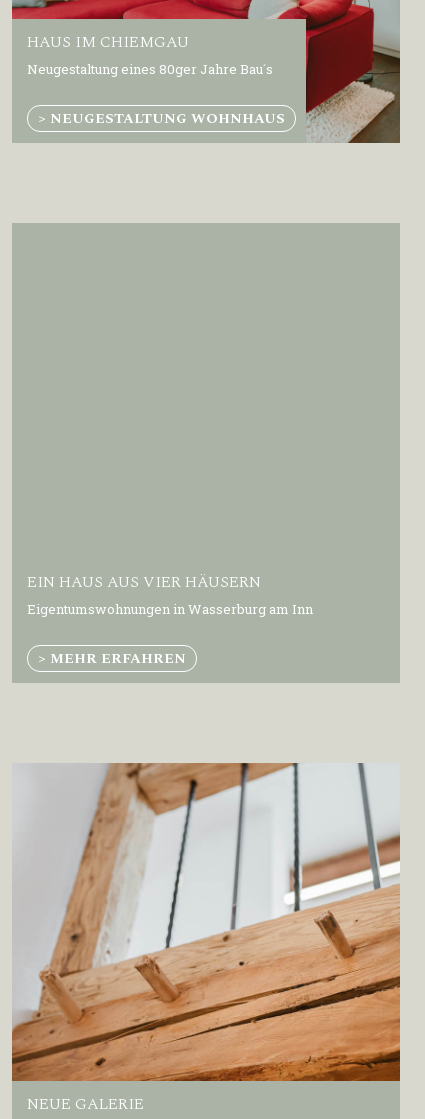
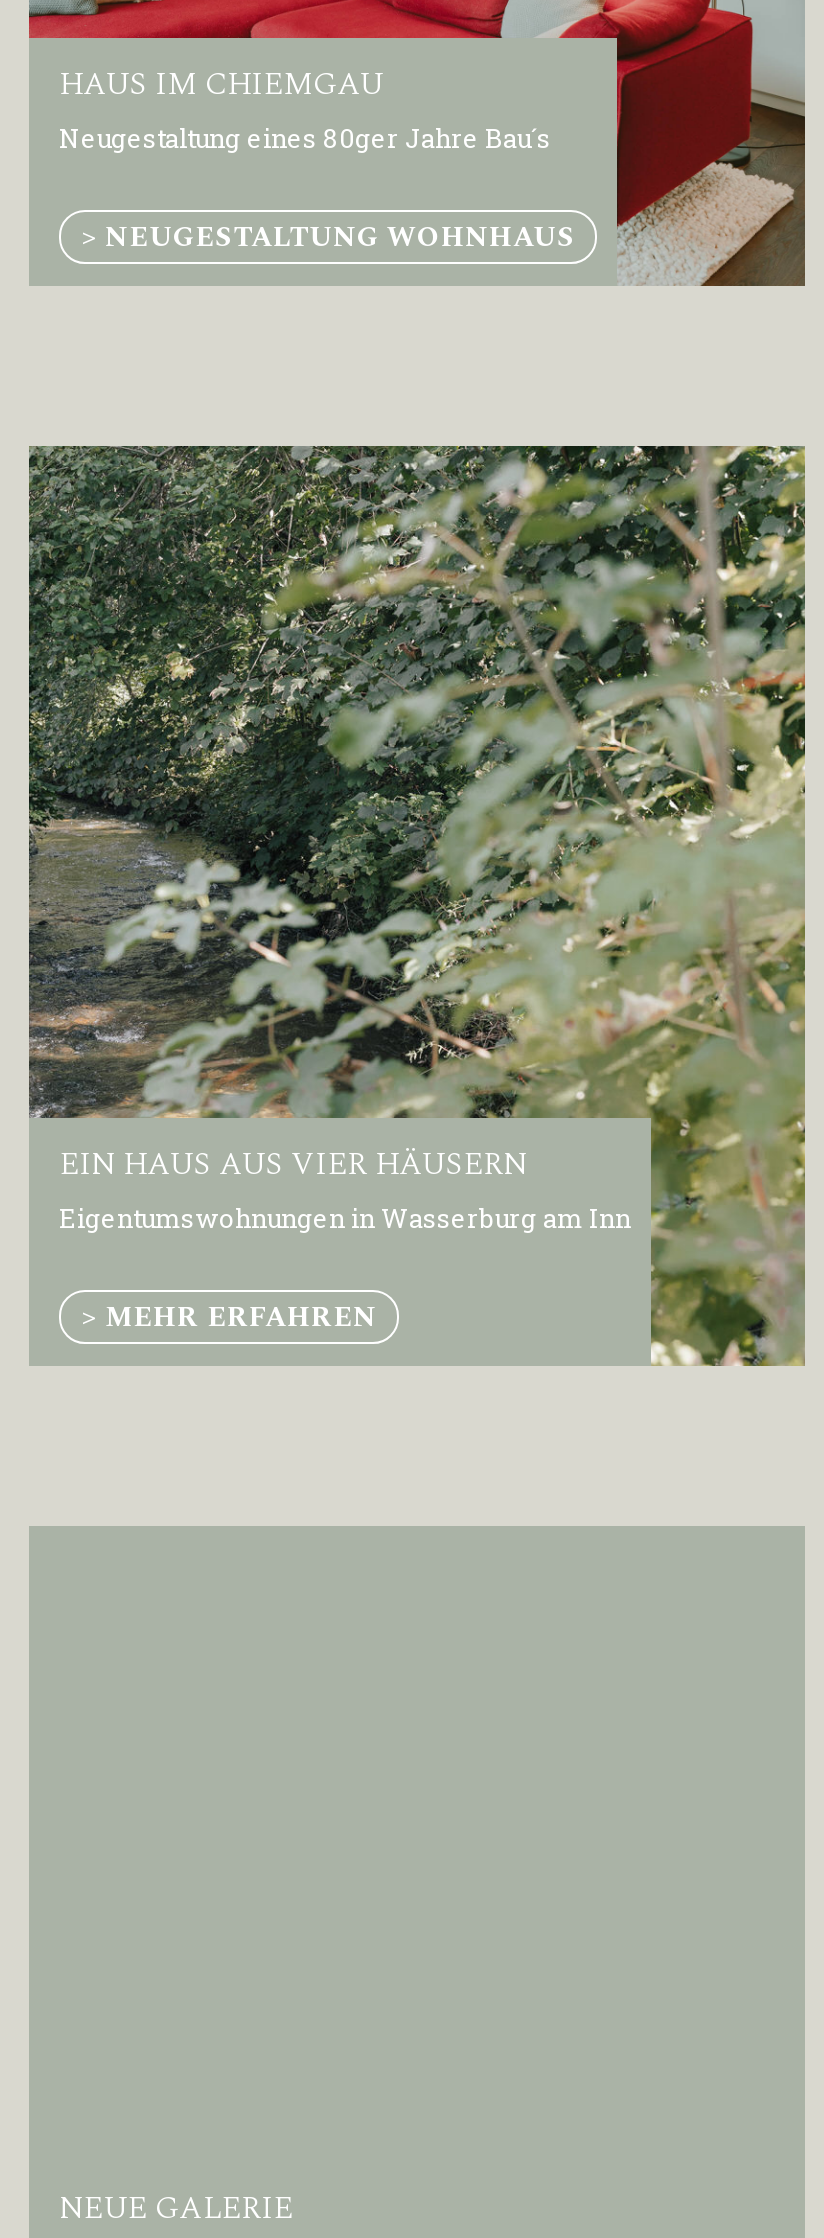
none -> [27,444,807,1366] [image]
[11,762,401,1082] [image] -> none

